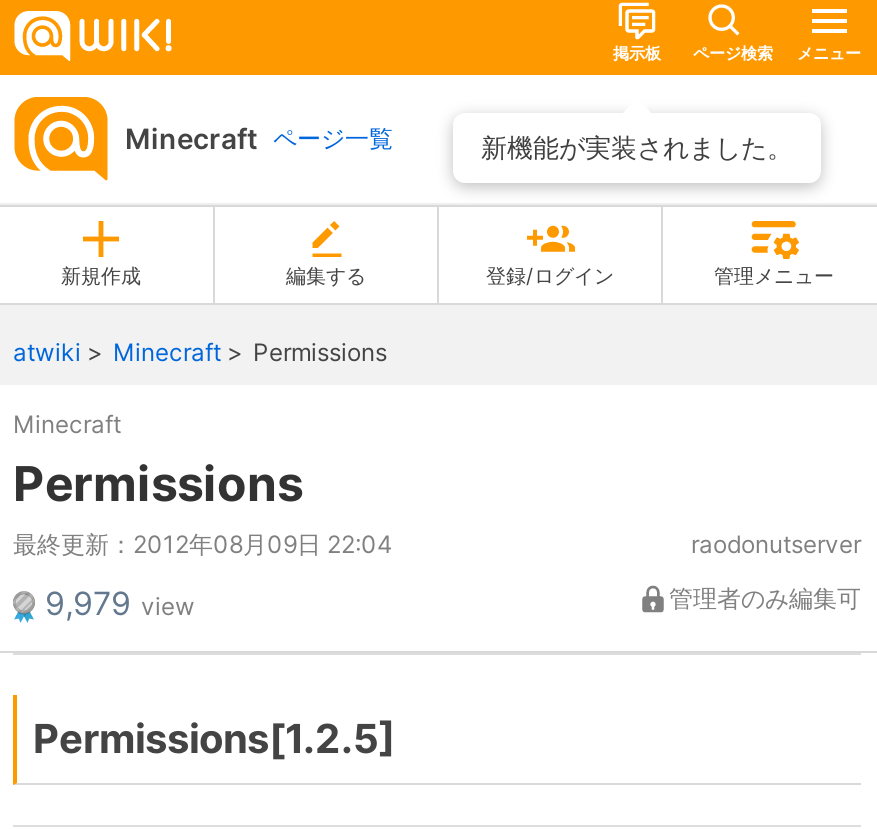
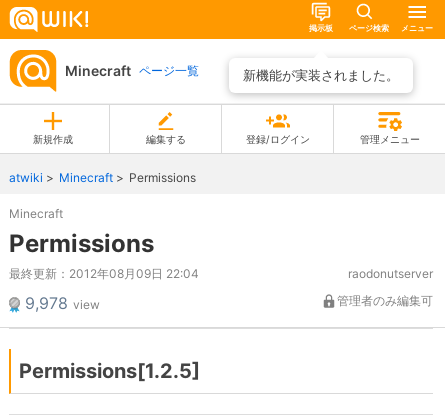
[45,583,195,623] 9,979 view -> [25,293,100,313] 9,978 view

